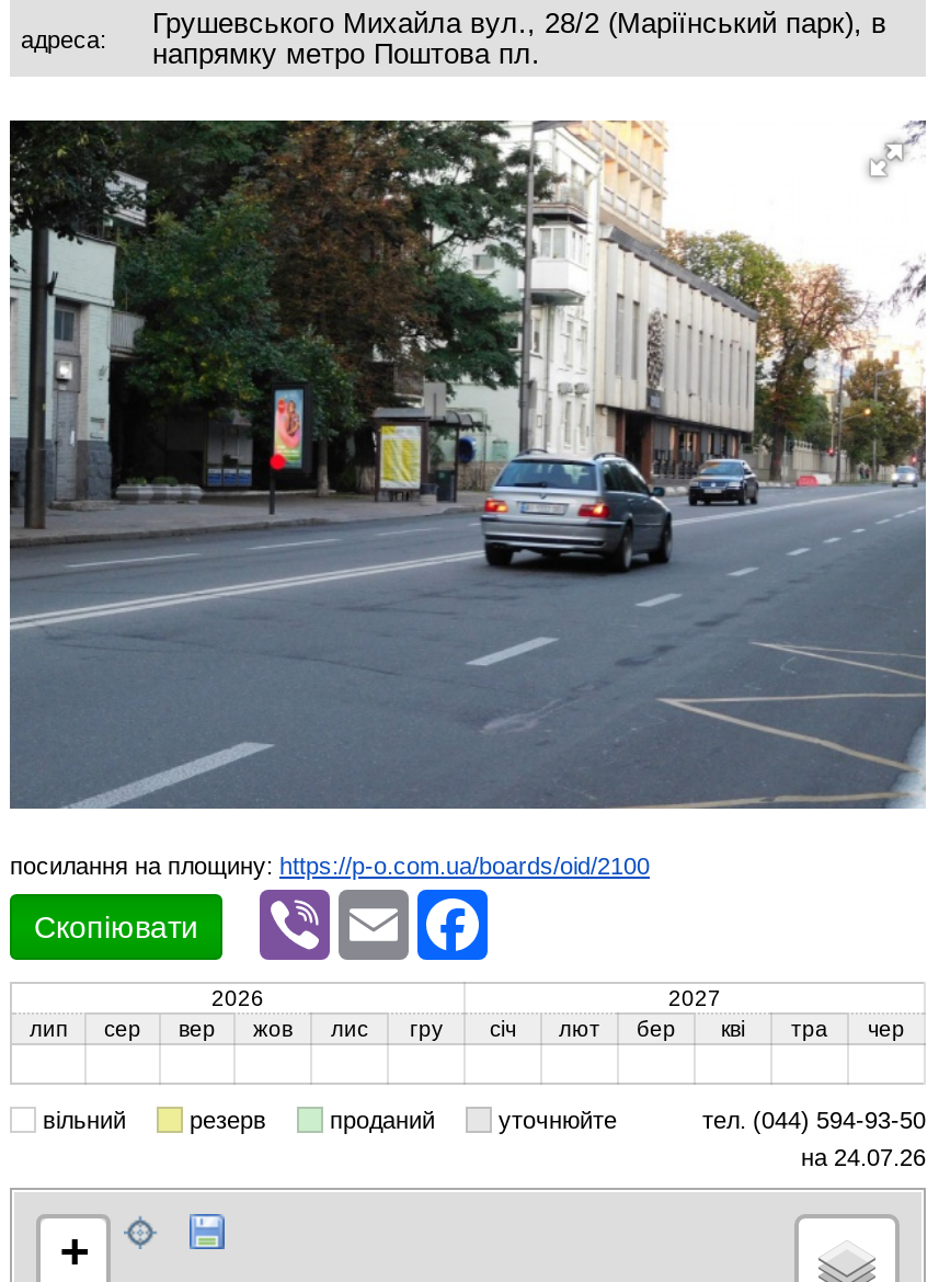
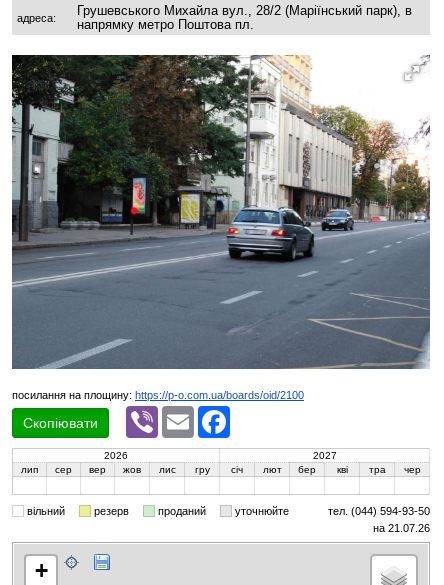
[801,1144,926,1170] на 24.07.26 -> [373,522,430,534] на 21.07.26

